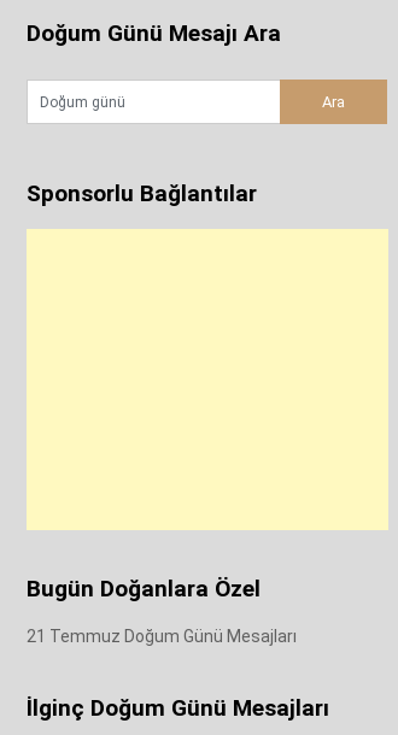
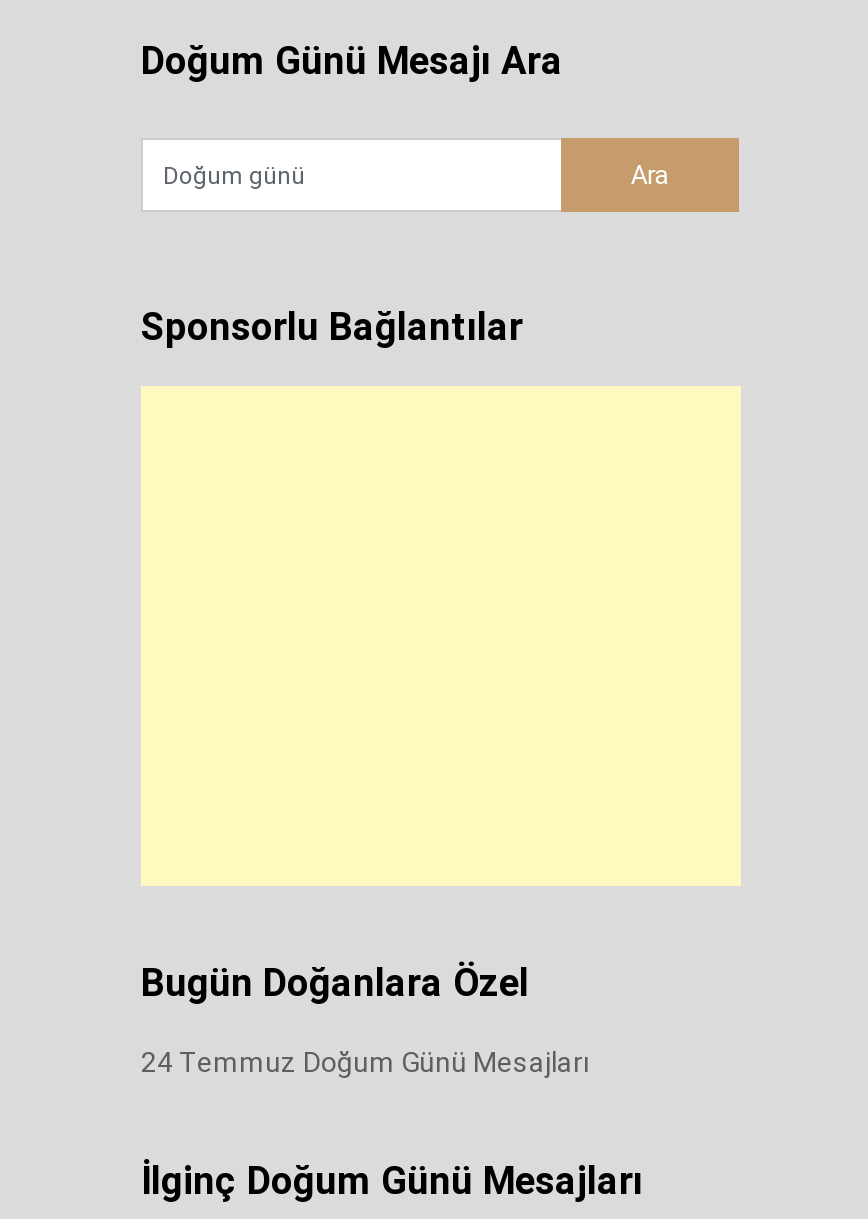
[27,627,297,646] 21 Temmuz Doğum Günü Mesajları -> [141,1046,589,1078] 24 Temmuz Doğum Günü Mesajları

